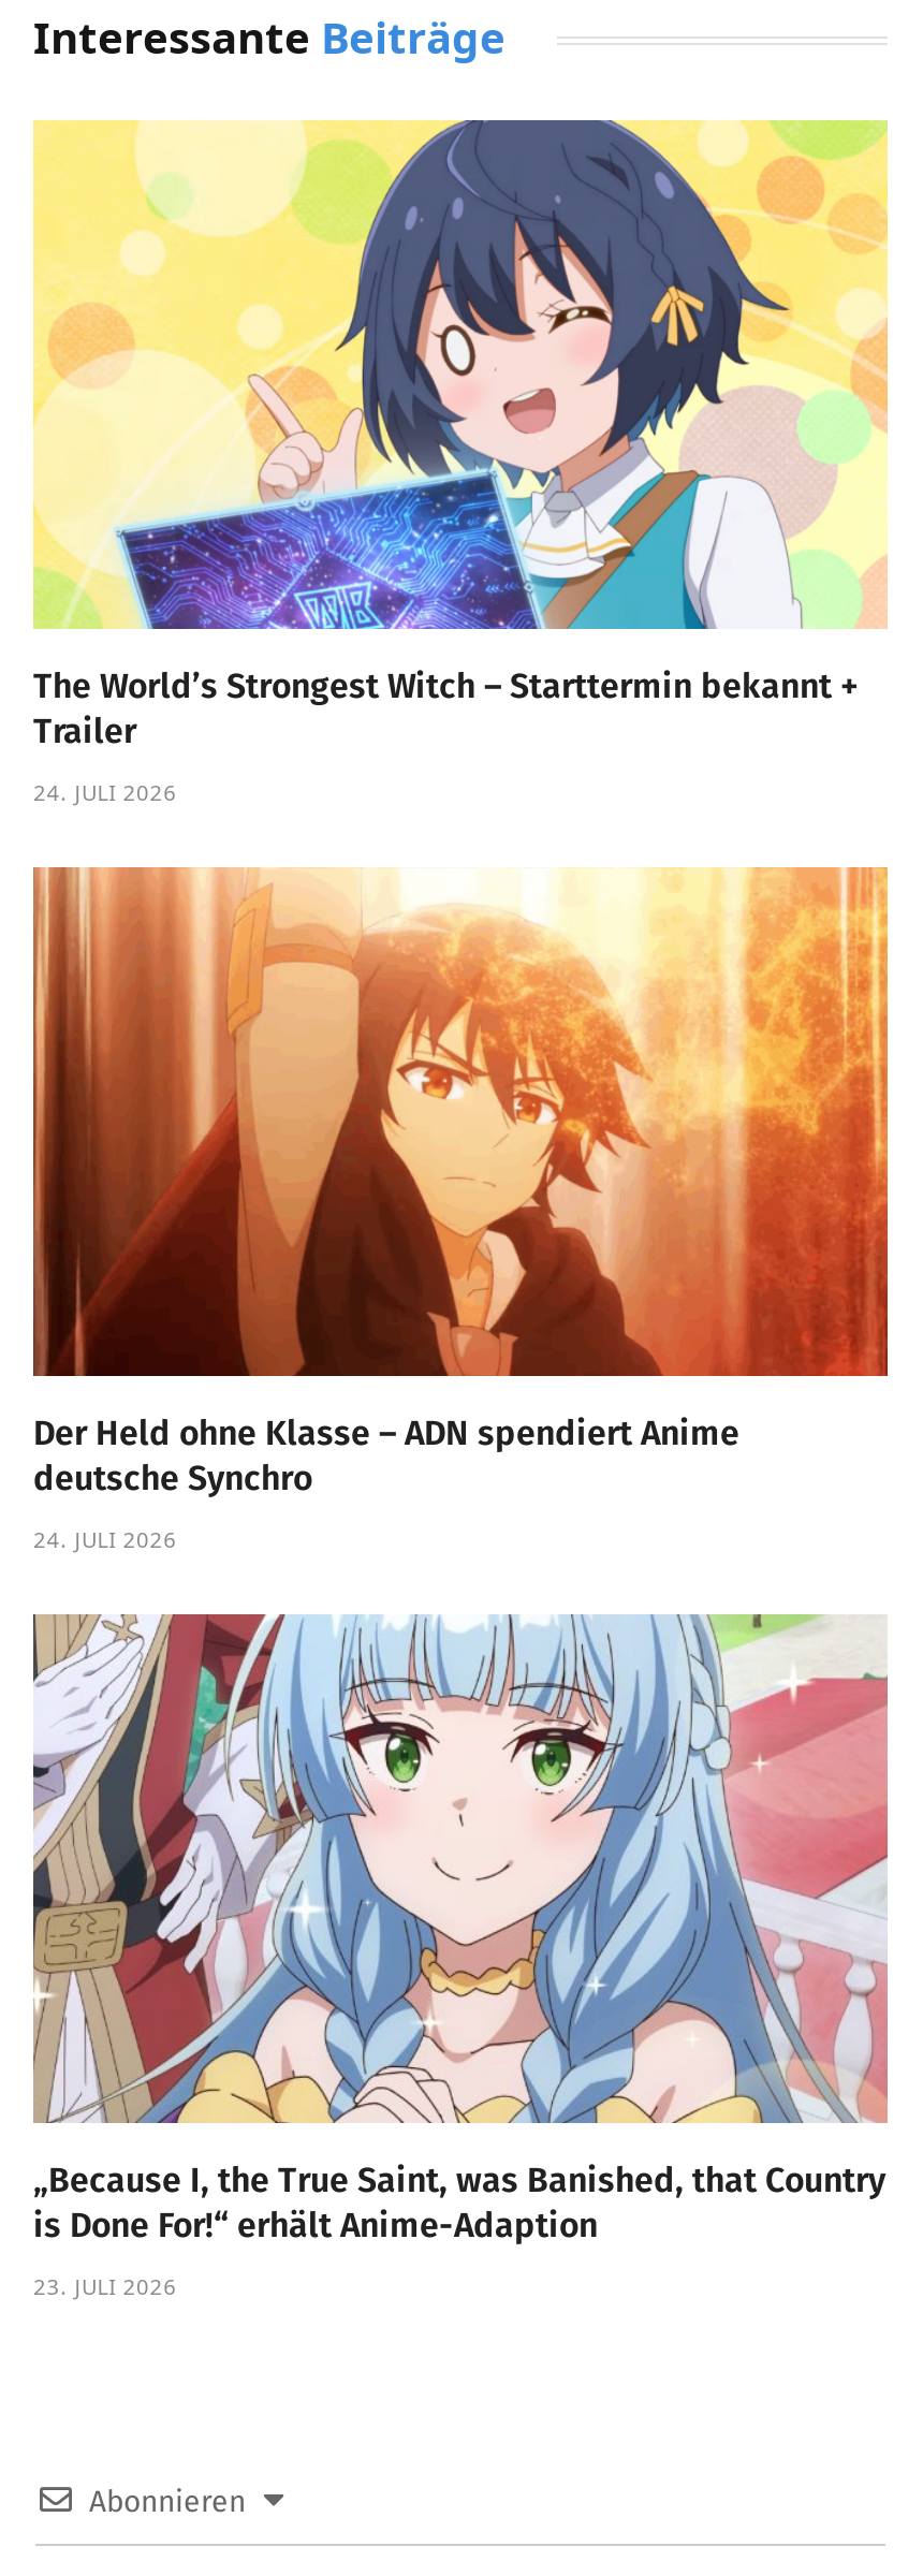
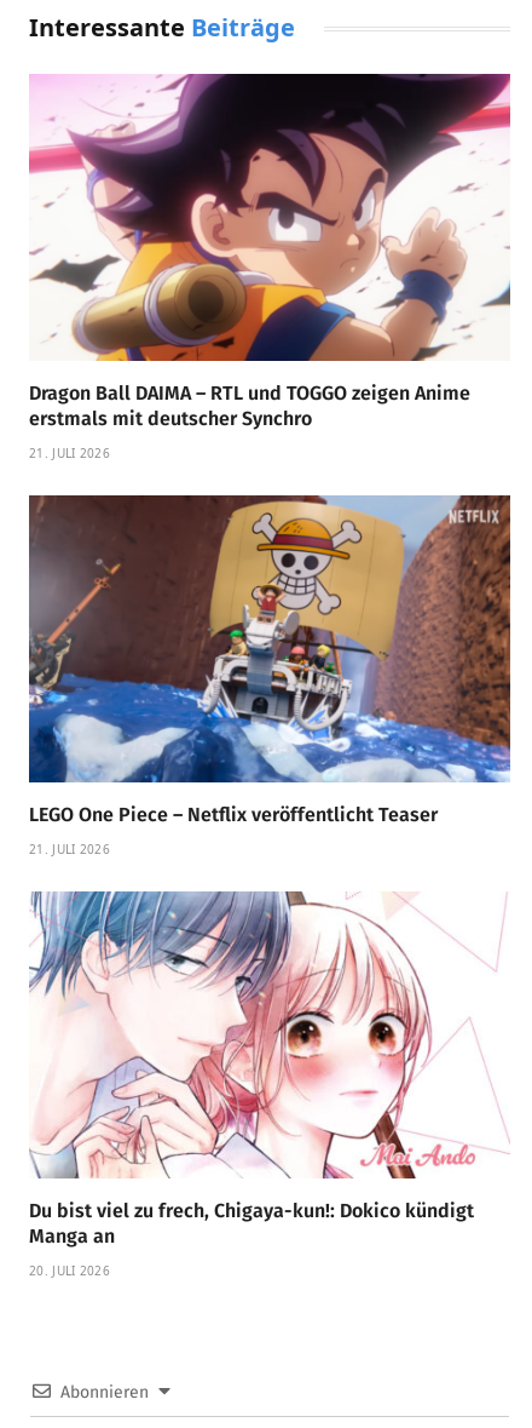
[31,118,890,752] [image] | The World’s Strongest Witch – Starttermin bekannt + | Trailer -> [28,73,511,430] [image] | Dragon Ball DAIMA – RTL und TOGGO zeigen Anime | erstmals mit deutscher Synchro
[33,778,177,808] 24. JULI 2026 -> [29,445,110,462] 21. JULI 2026
[31,865,890,1499] [image] | Der Held ohne Klasse – ADN spendiert Anime | deutsche Synchro -> [28,494,511,826] [image] | LEGO One Piece – Netflix veröffentlicht Teaser
[33,1525,177,1555] 24. JULI 2026 -> [29,841,110,858] 21. JULI 2026
[31,1612,890,2245] [image] | „Because I, the True Saint, was Banished, that Country | is Done For!“ erhält Anime-Adaption -> [29,890,510,1248] [image] | Du bist viel zu frech, Chigaya-kun!: Dokico kündigt | Manga an
[33,2271,177,2301] 23. JULI 2026 -> [29,1262,110,1279] 20. JULI 2026

